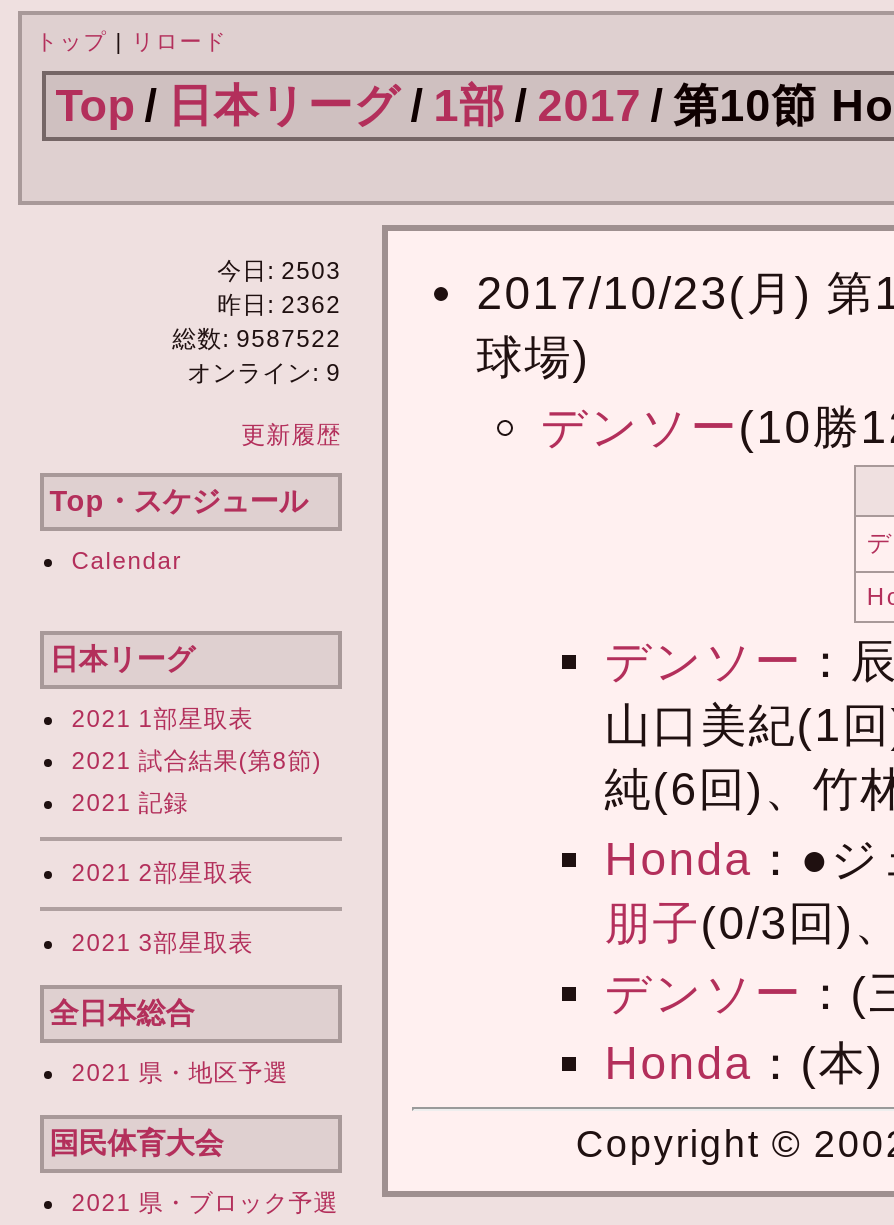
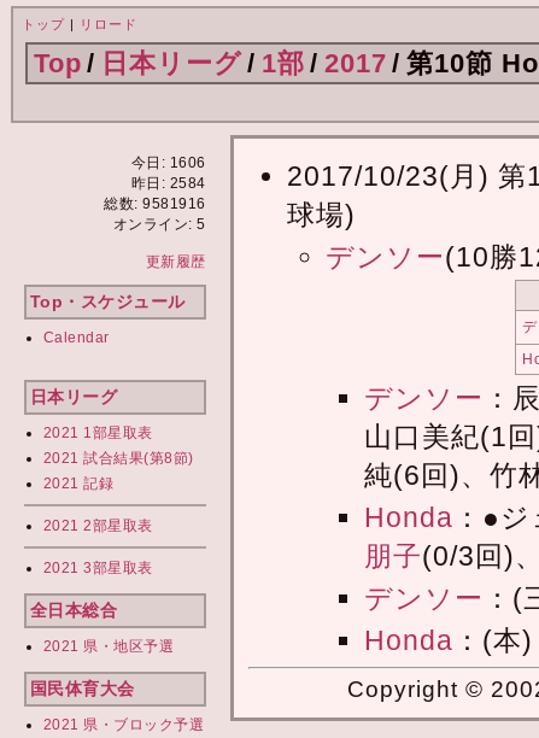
[217,257,341,285] 今日: 2503 -> [131,154,206,171] 今日: 1606
[217,291,341,319] 昨日: 2362 -> [131,175,206,191] 昨日: 2584
[172,325,341,353] 総数: 9587522 -> [104,195,206,212] 総数: 9581916
[187,359,341,387] オンライン: 9 -> [113,216,206,232] オンライン: 5

